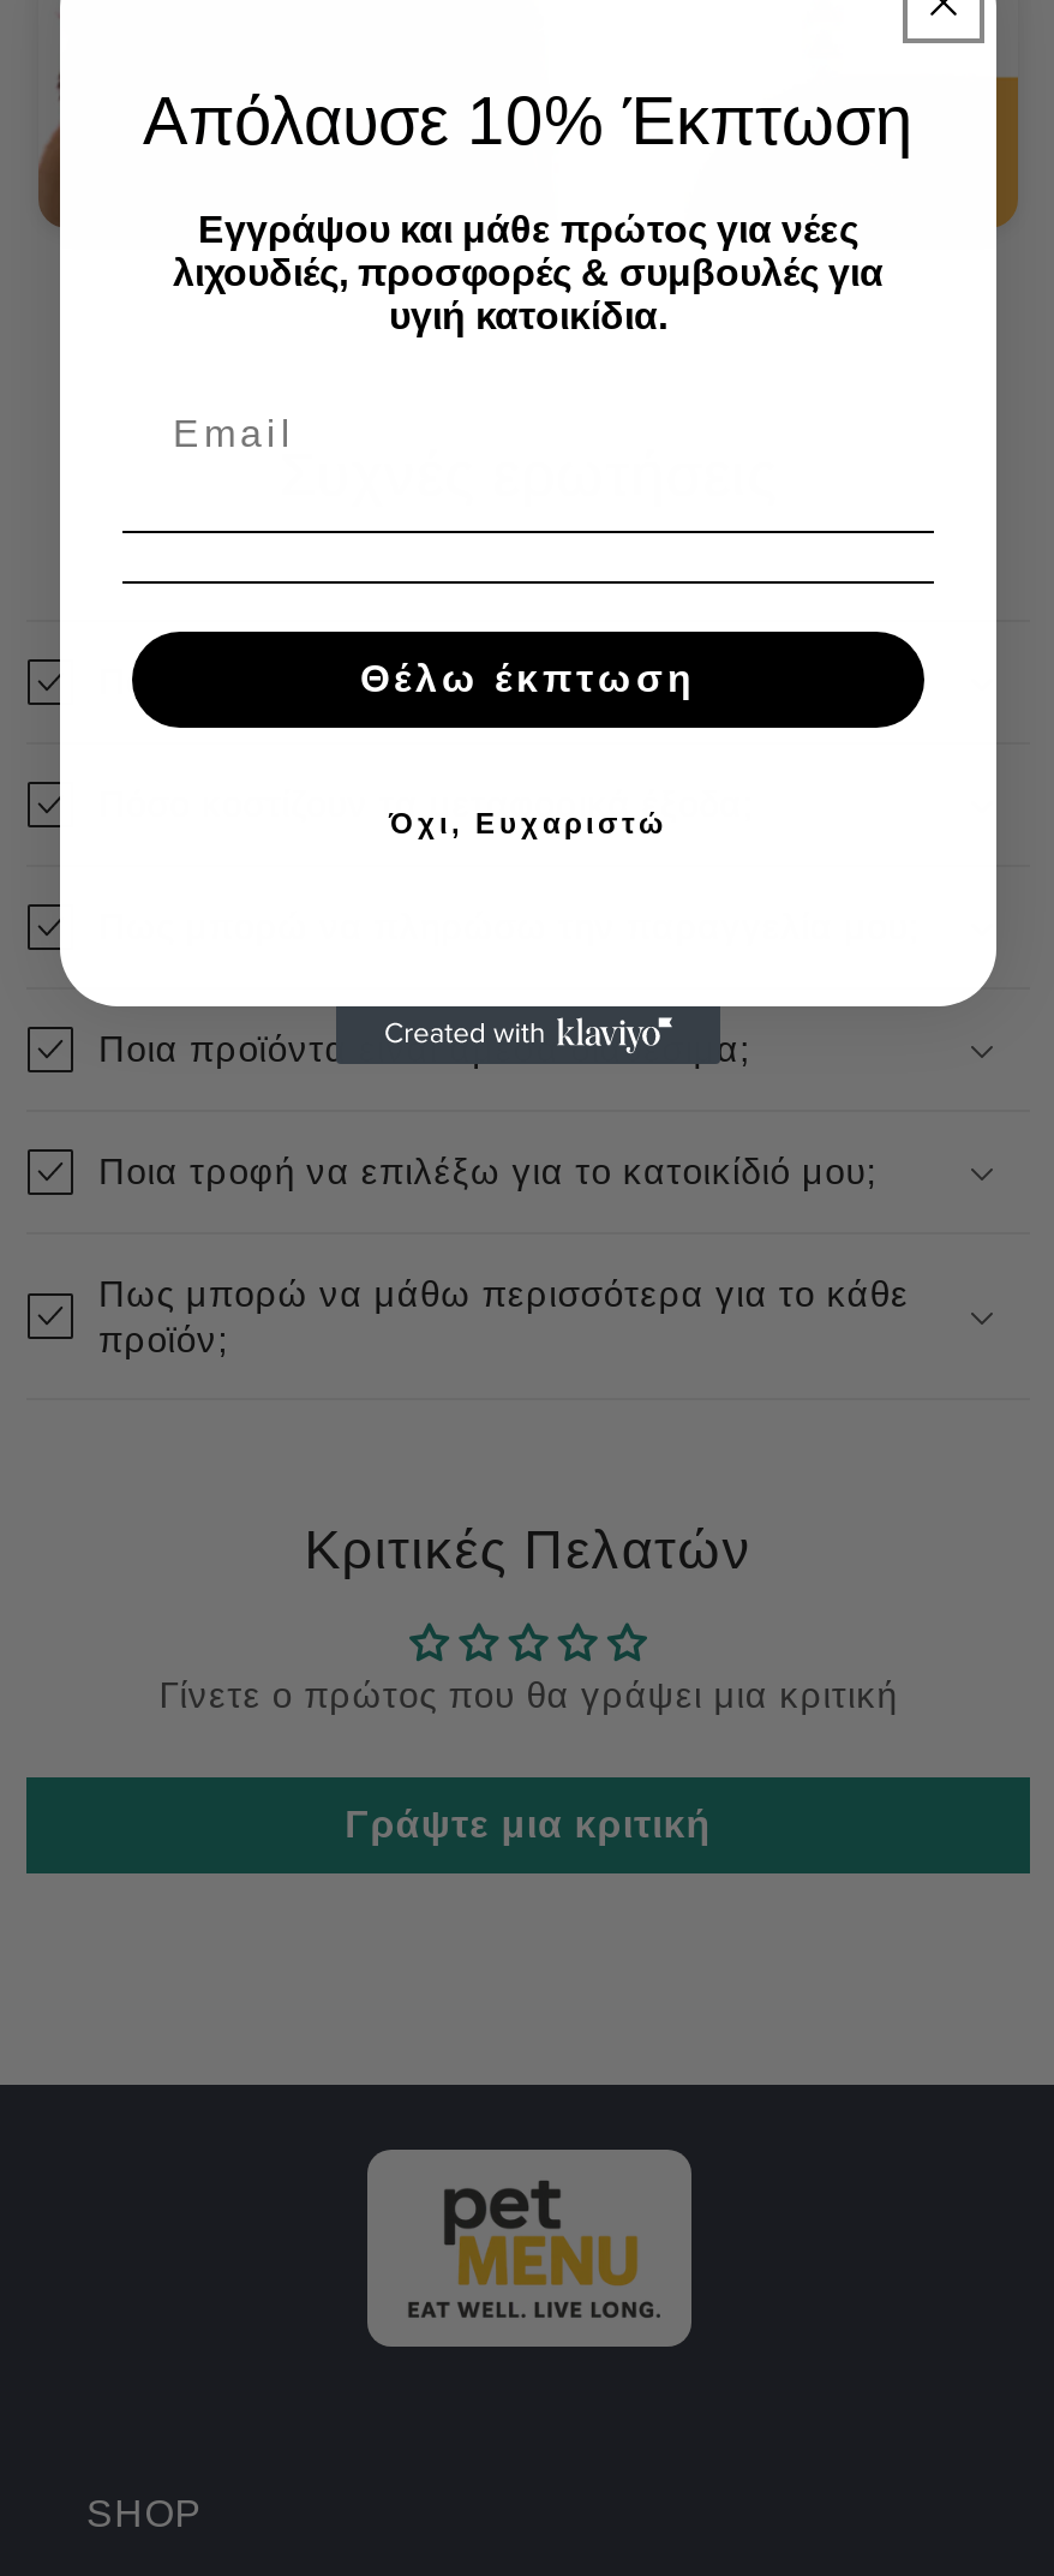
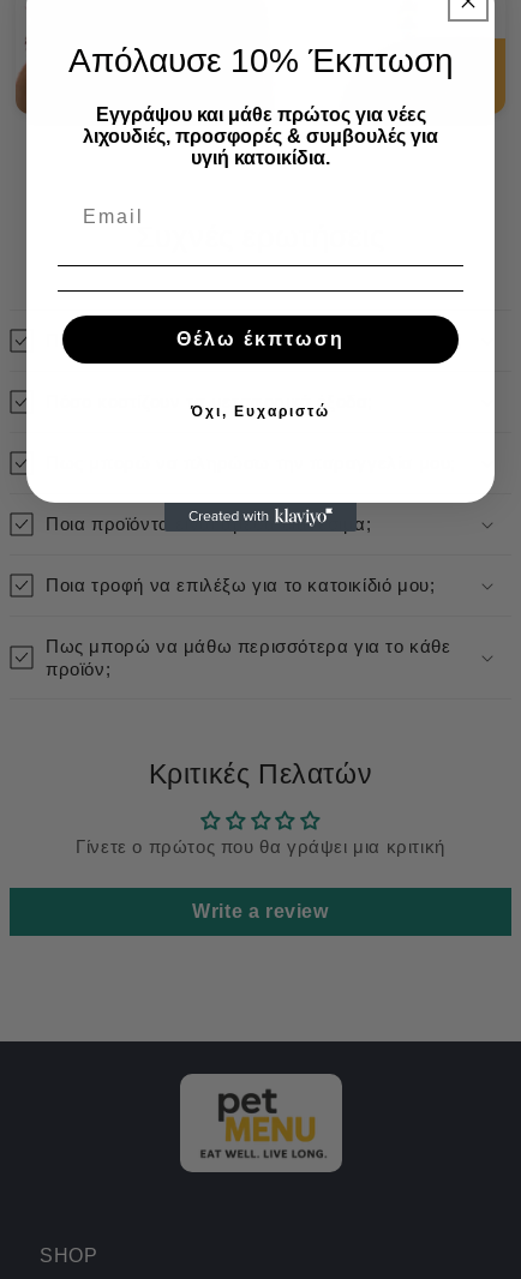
[345,1803,712,1843] Γράψτε μια κριτική -> [192,901,329,921] Write a review

